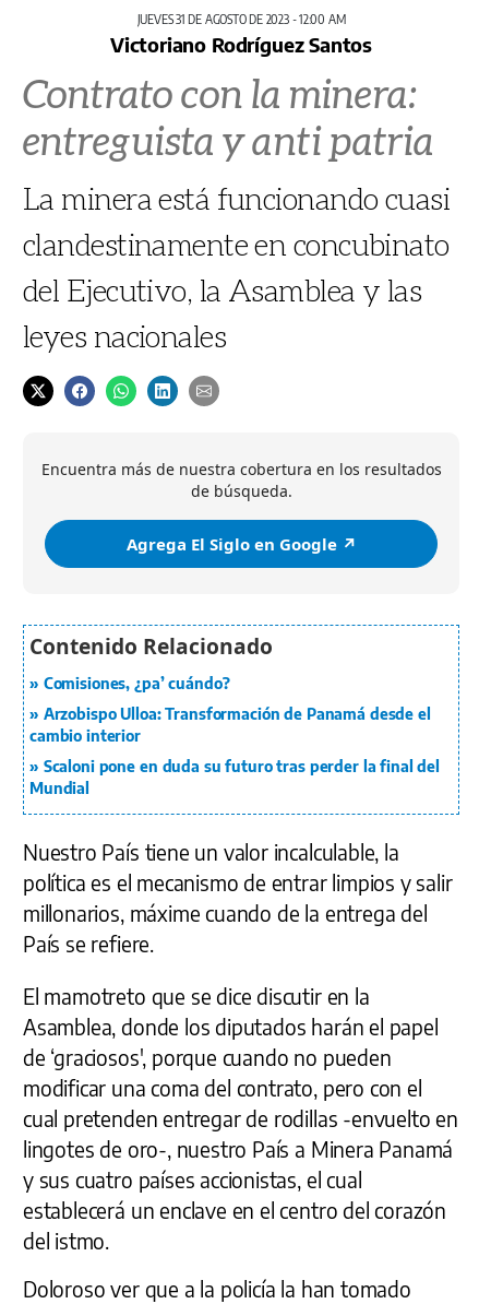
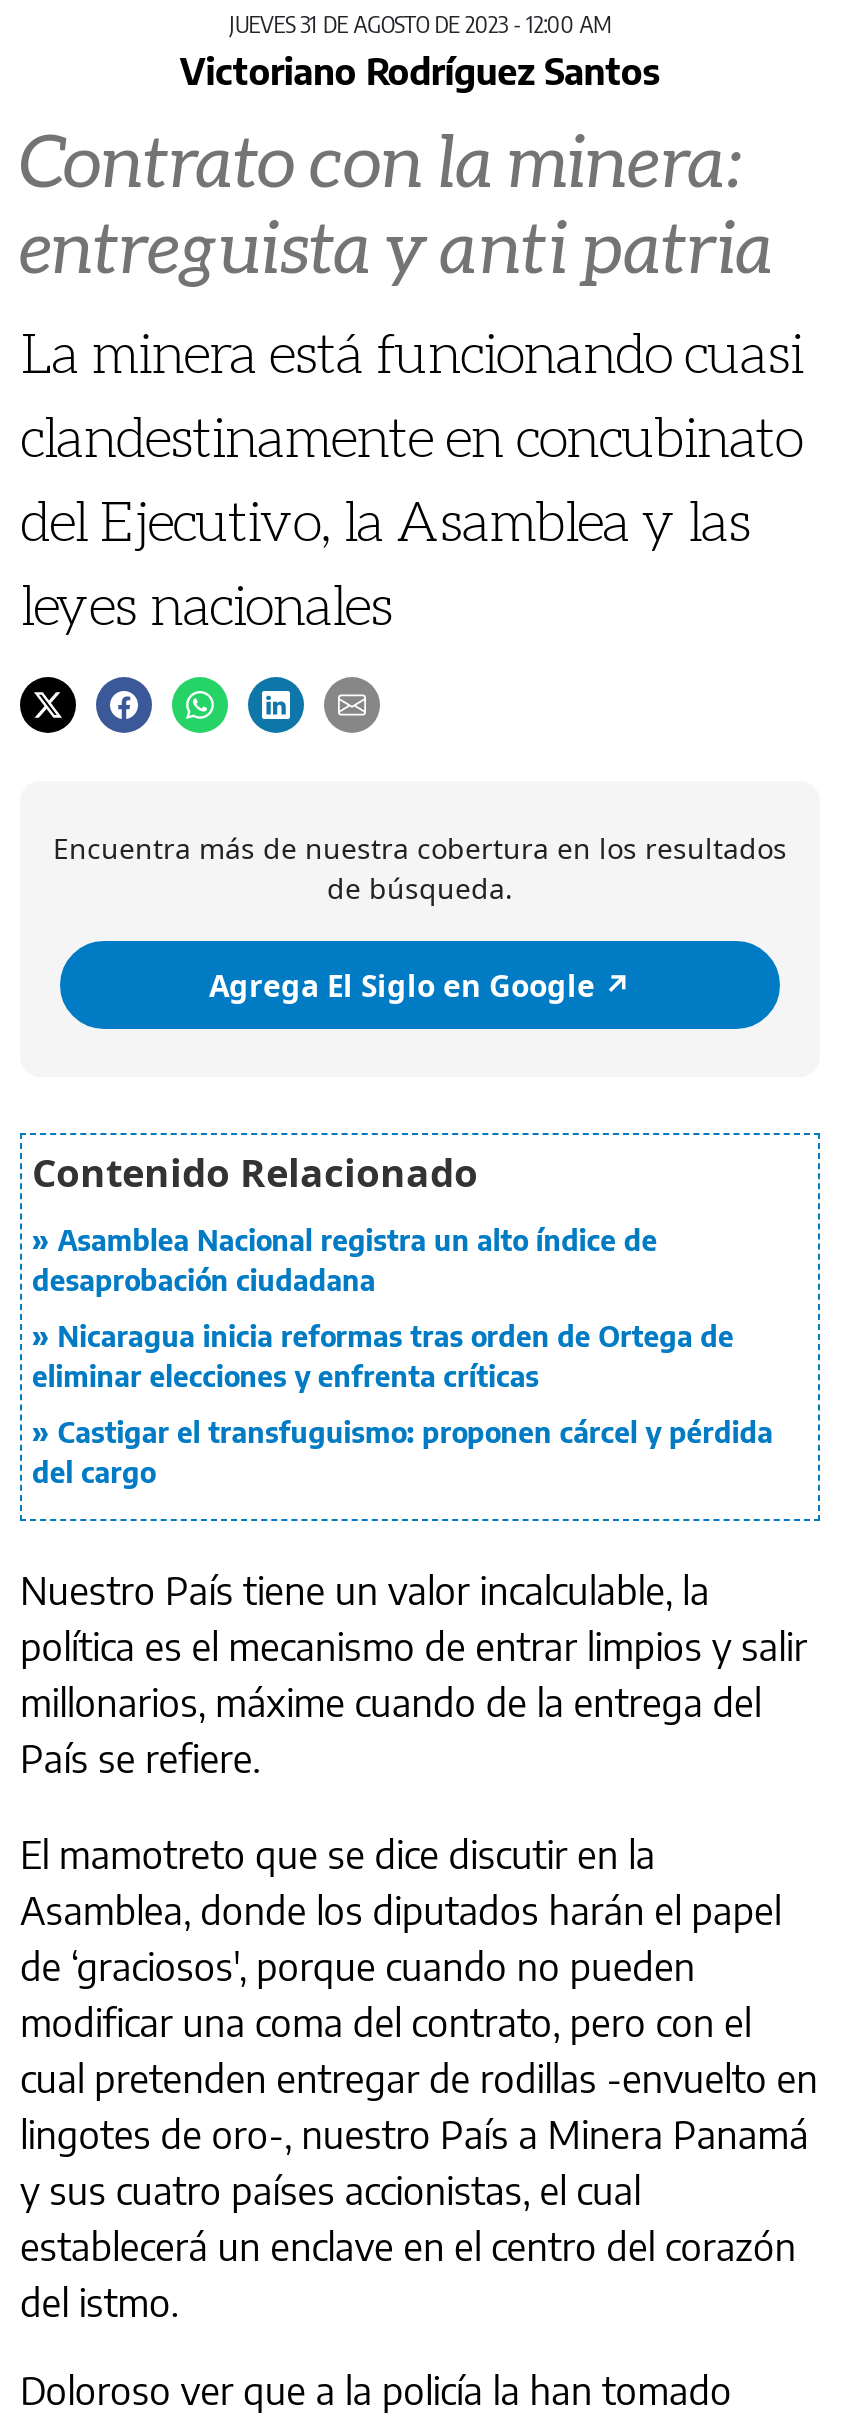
[43,674,230,693] Comisiones, ¿pa’ cuándo? -> [32,1223,657,1297] Asamblea Nacional registra un alto índice de | desaprobación ciudadana
[29,705,431,745] Arzobispo Ulloa: Transformación de Panamá desde el | cambio interior -> [32,1319,734,1393] Nicaragua inicia reformas tras orden de Ortega de | eliminar elecciones y enfrenta críticas
[29,757,440,797] Scaloni pone en duda su futuro tras perder la final del | Mundial -> [32,1415,773,1489] Castigar el transfuguismo: proponen cárcel y pérdida | del cargo

